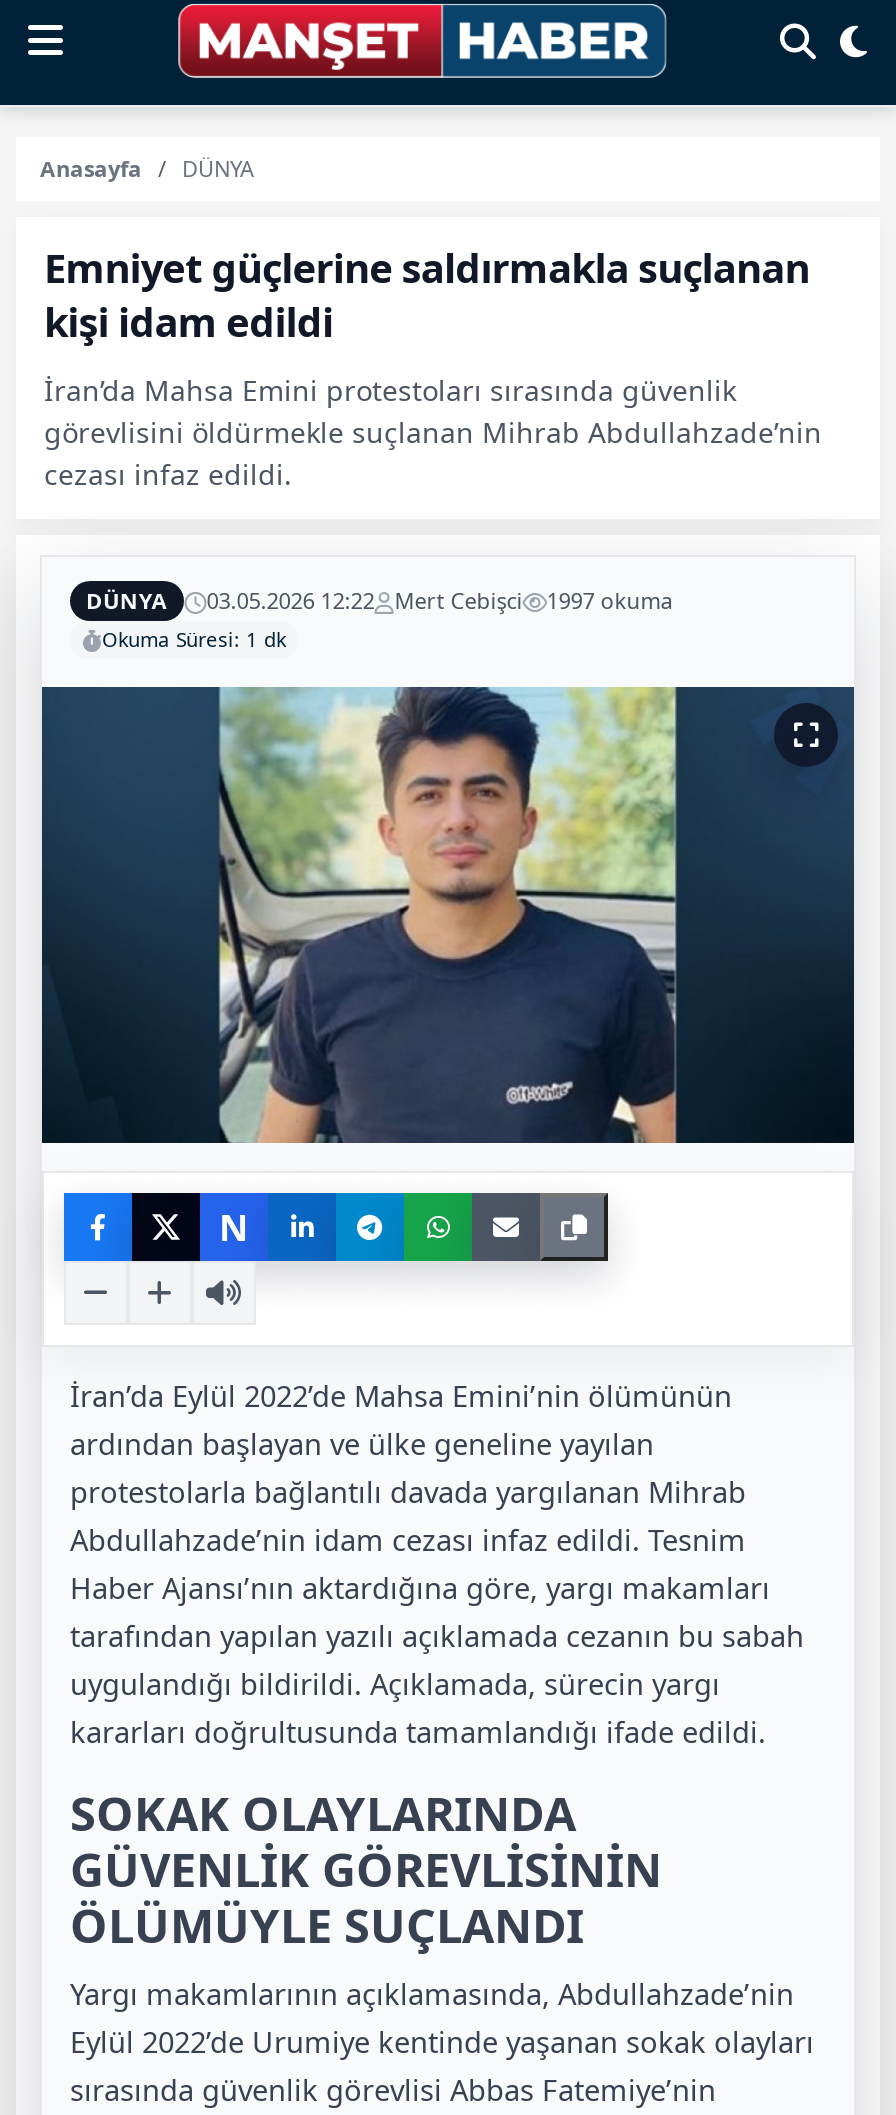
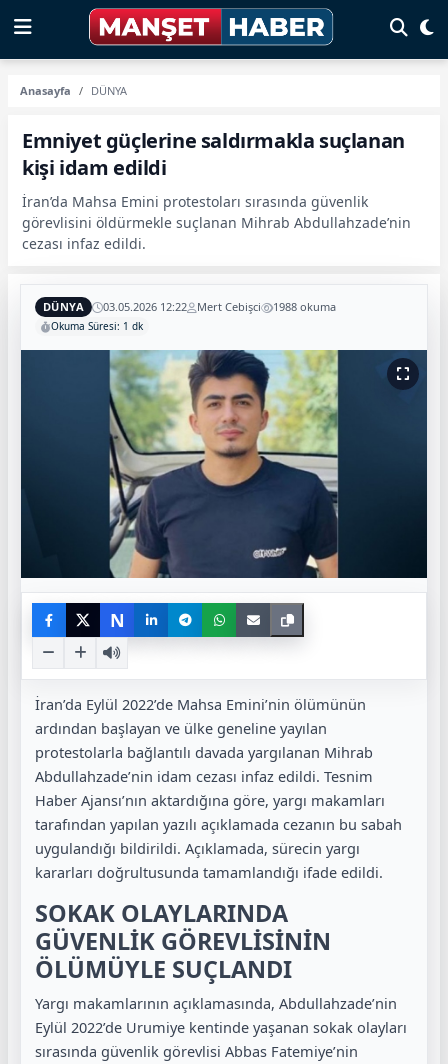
[86,585,672,615] DÜNYA 03.05.2026 12:22 Mert Cebişci 1997 okuma -> [43,299,336,314] DÜNYA 03.05.2026 12:22 Mert Cebişci 1988 okuma

